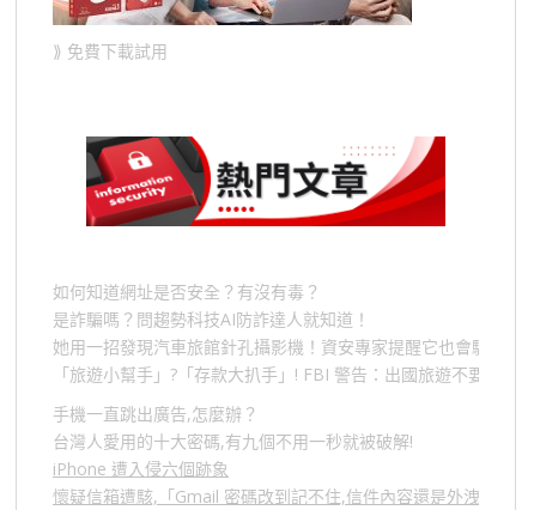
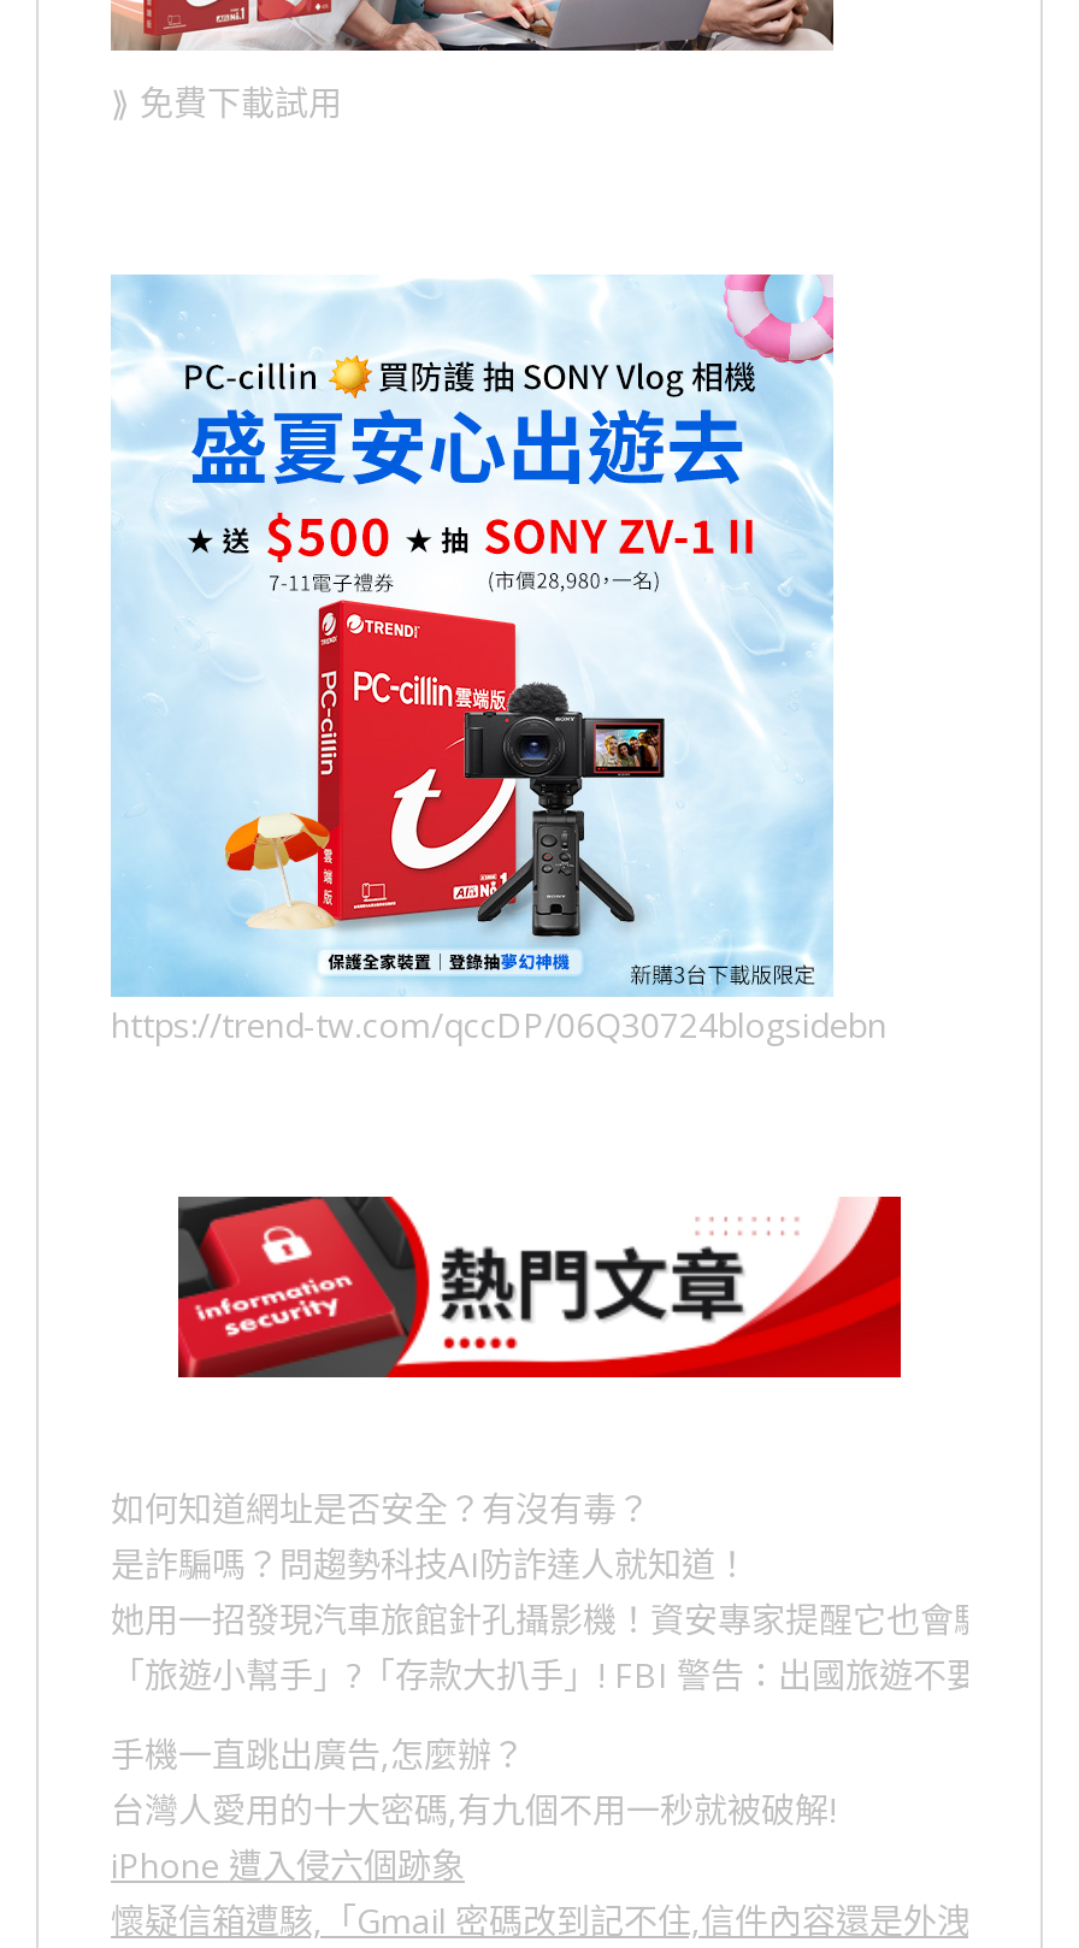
none -> [111,272,886,1047] [image] | https://trend-tw.com/qccDP/06Q30724blogsidebn

